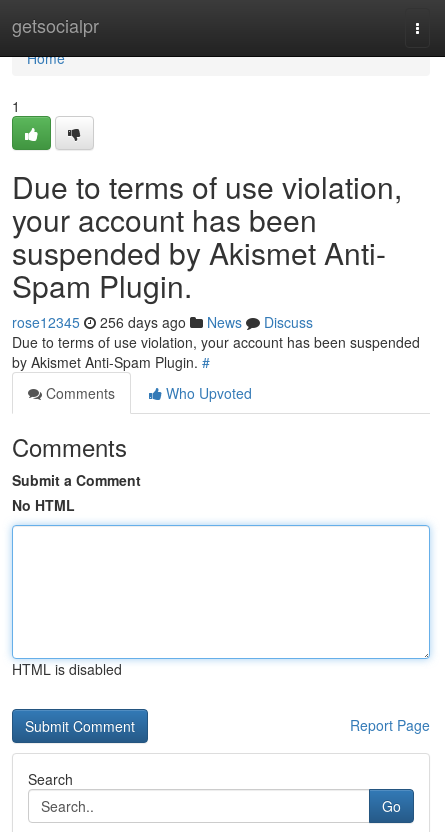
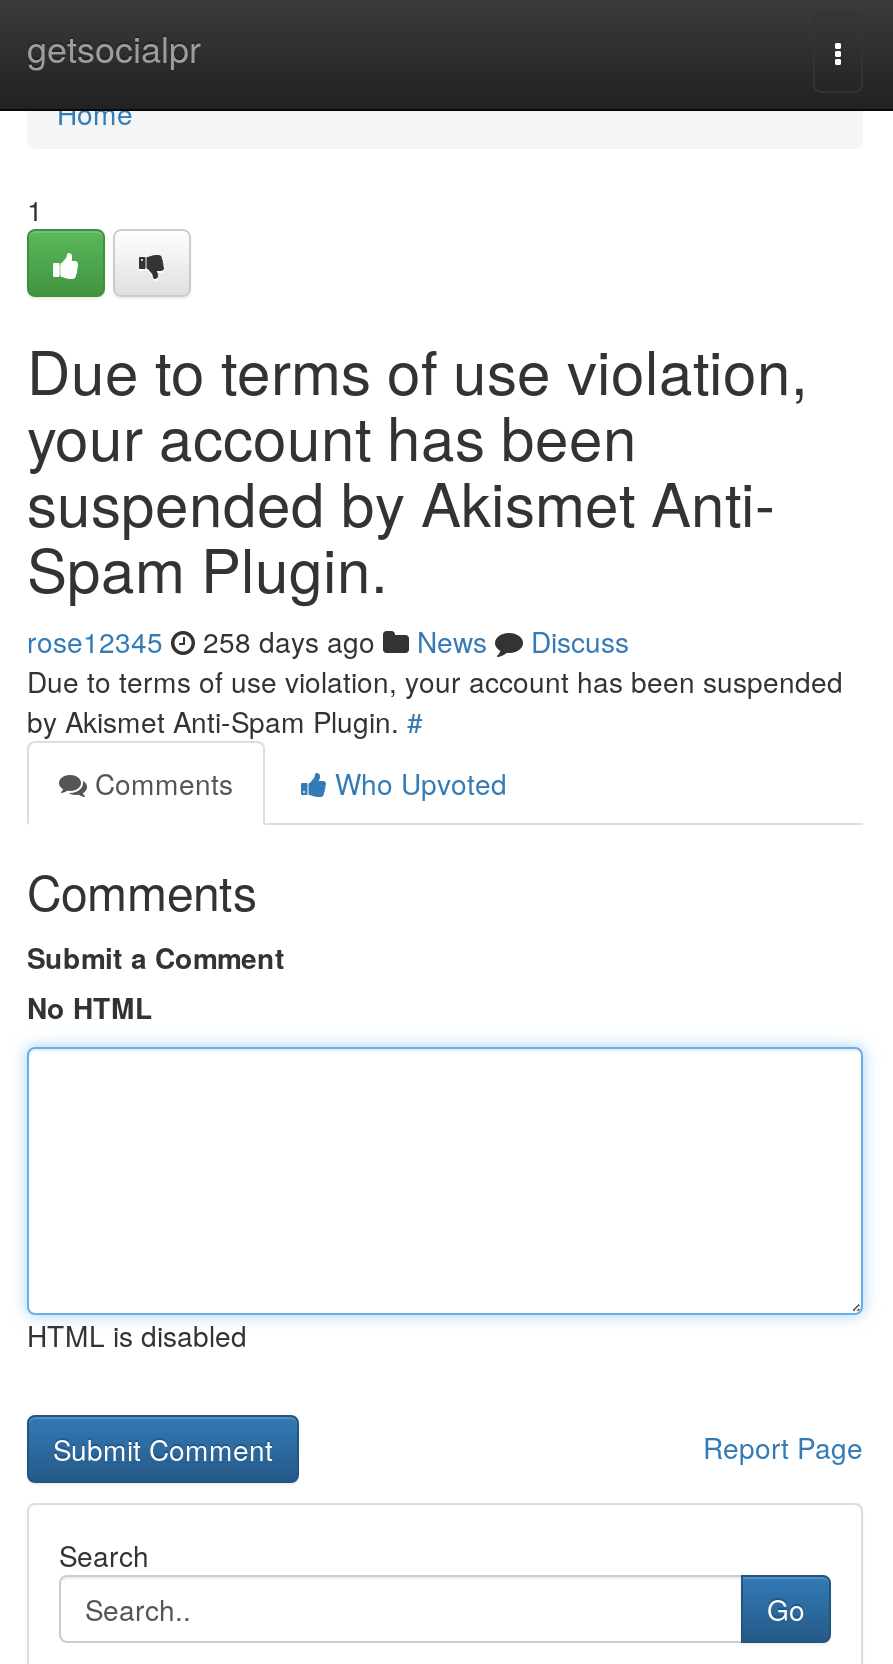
[12,312,313,332] rose12345 256 days ago News Discuss -> [27,621,629,661] rose12345 258 days ago News Discuss

